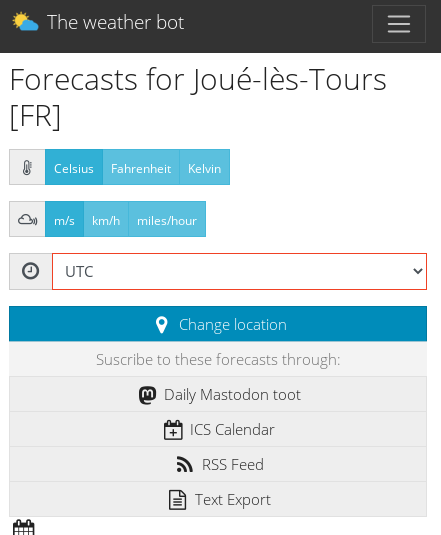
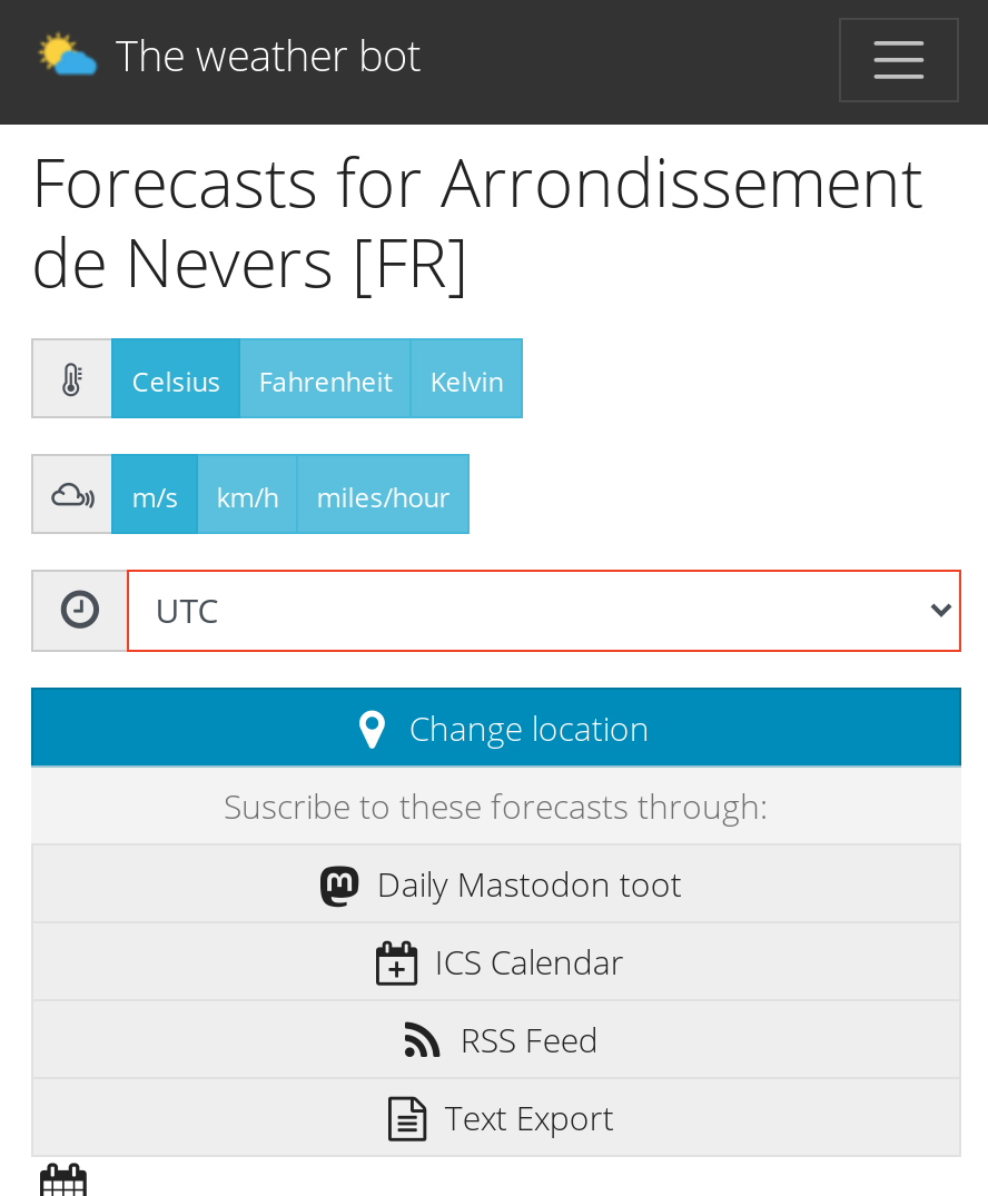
[9,58,387,135] Forecasts for Joué-lès-Tours | [FR] -> [31,136,923,307] Forecasts for Arrondissement | de Nevers [FR]

